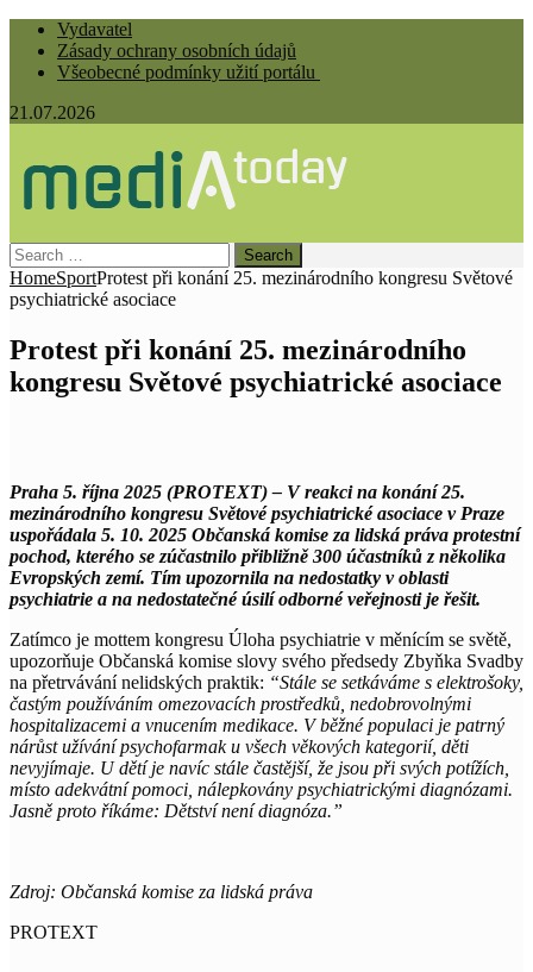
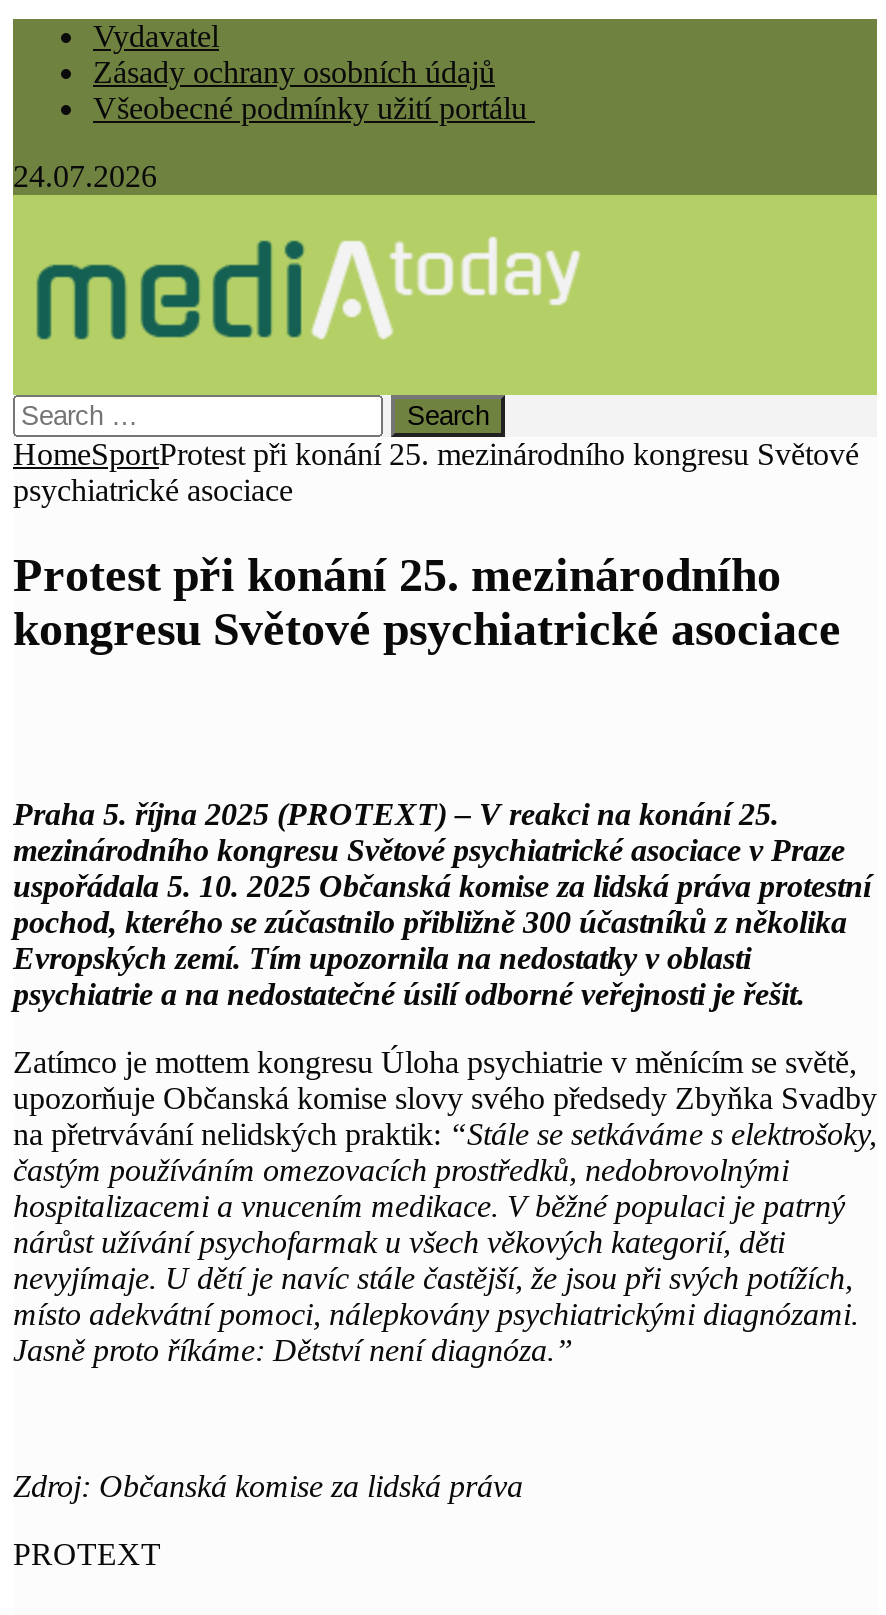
[10,102,95,123] 21.07.2026 -> [13,159,157,193] 24.07.2026

